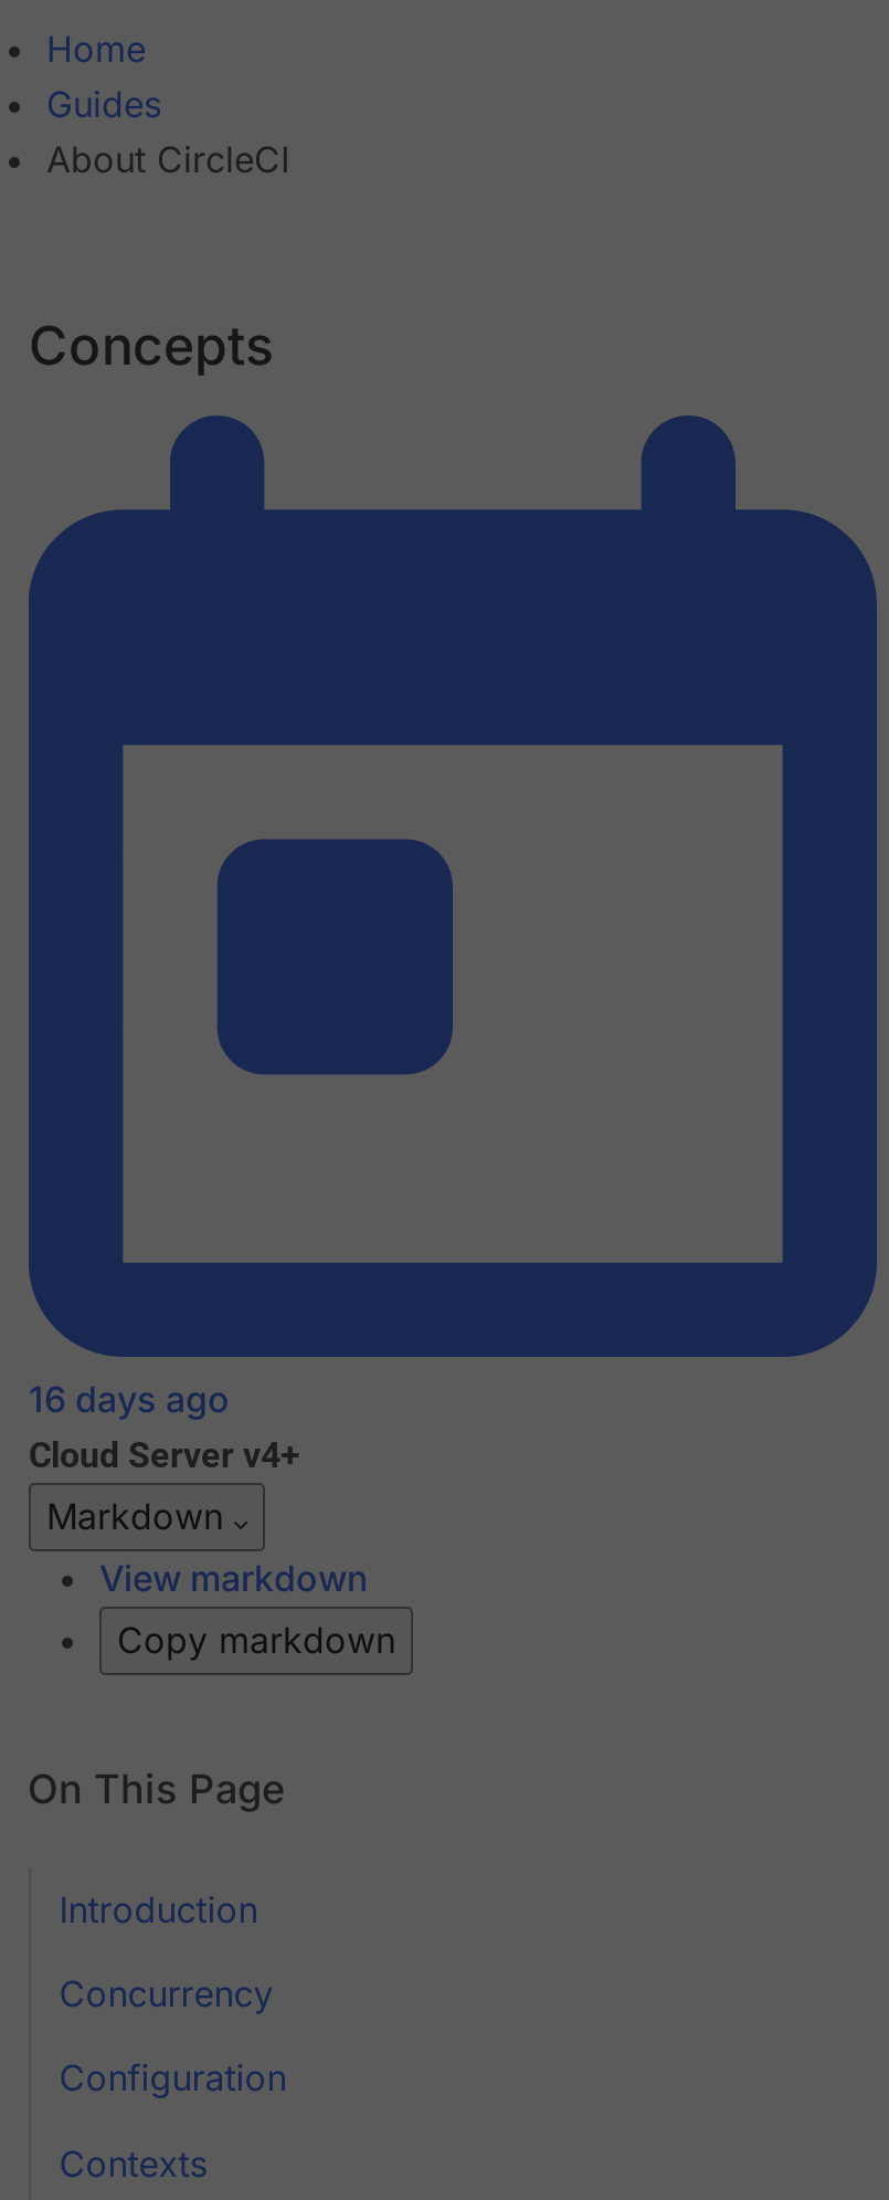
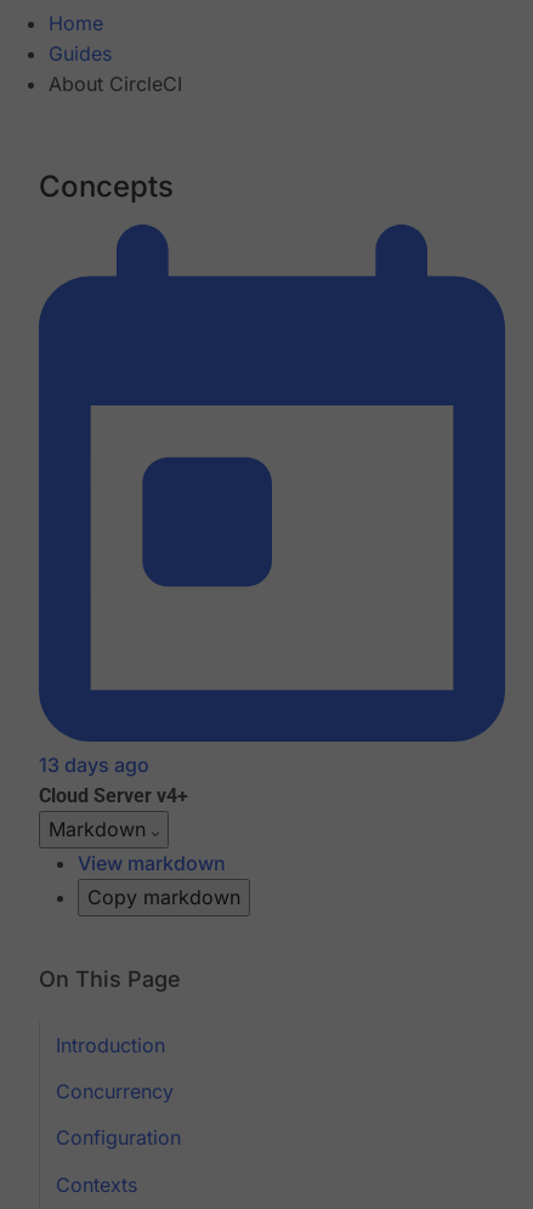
[29,1378,230,1422] 16 days ago -> [39,753,149,777] 13 days ago

